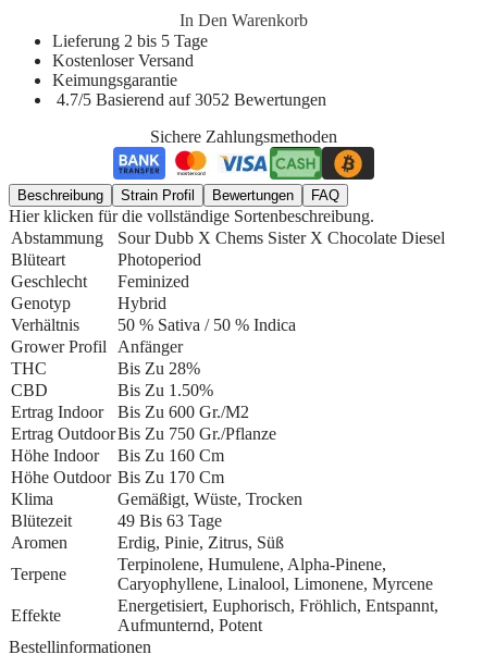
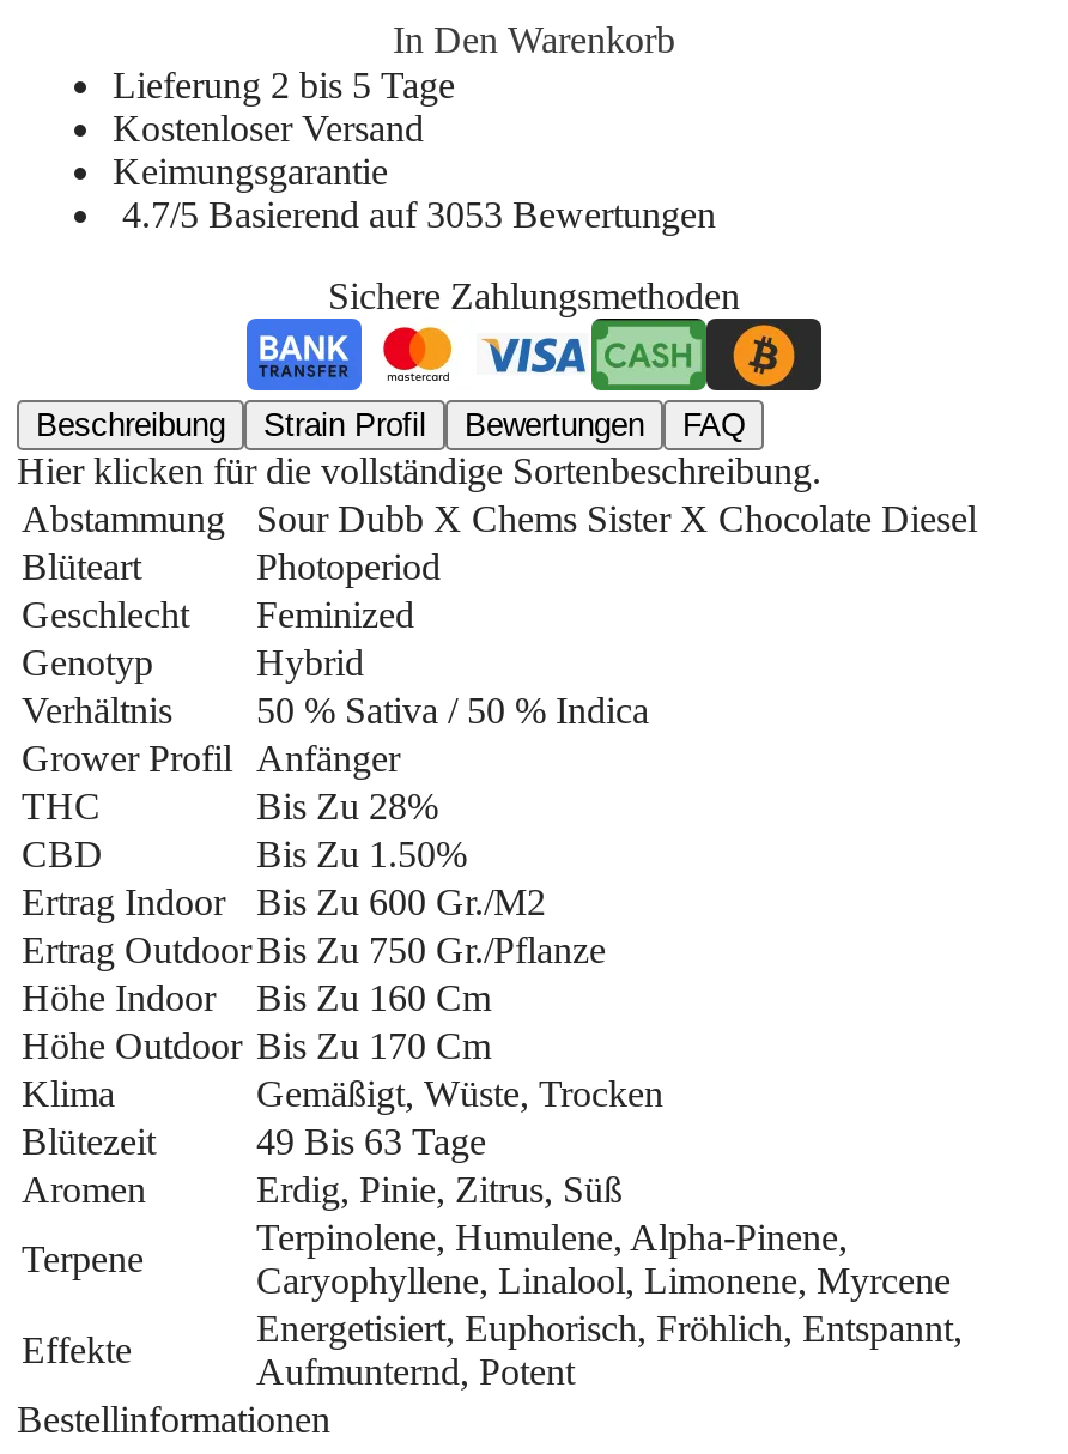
[52,91,326,109] 4.7/5 Basierend auf 3052 Bewertungen -> [113,195,716,236] 4.7/5 Basierend auf 3053 Bewertungen

